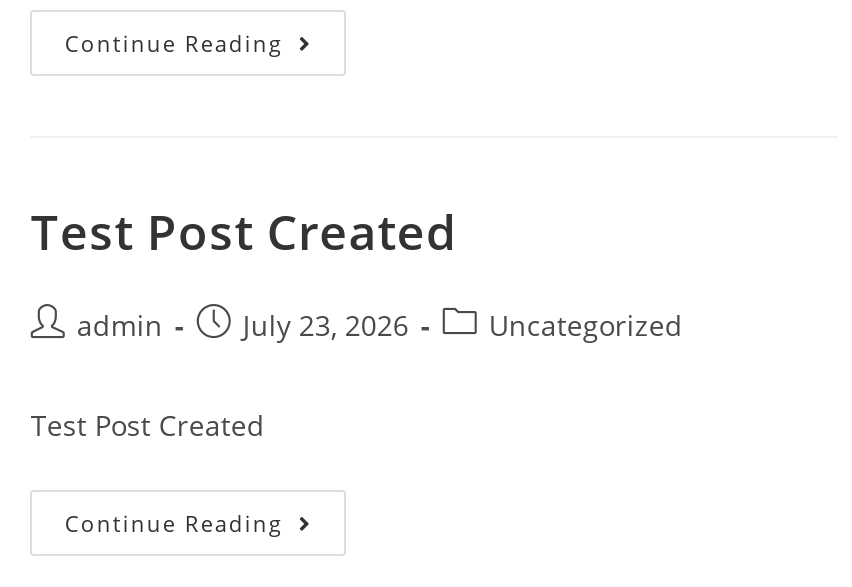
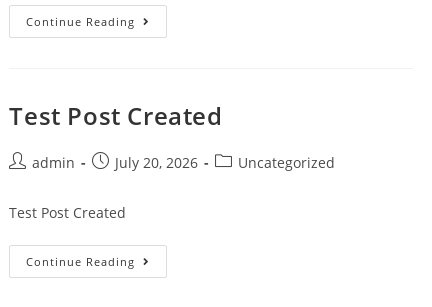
[243,306,409,344] July 23, 2026 -> [115,153,198,172] July 20, 2026

